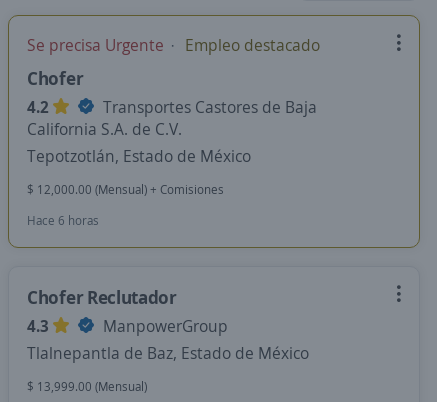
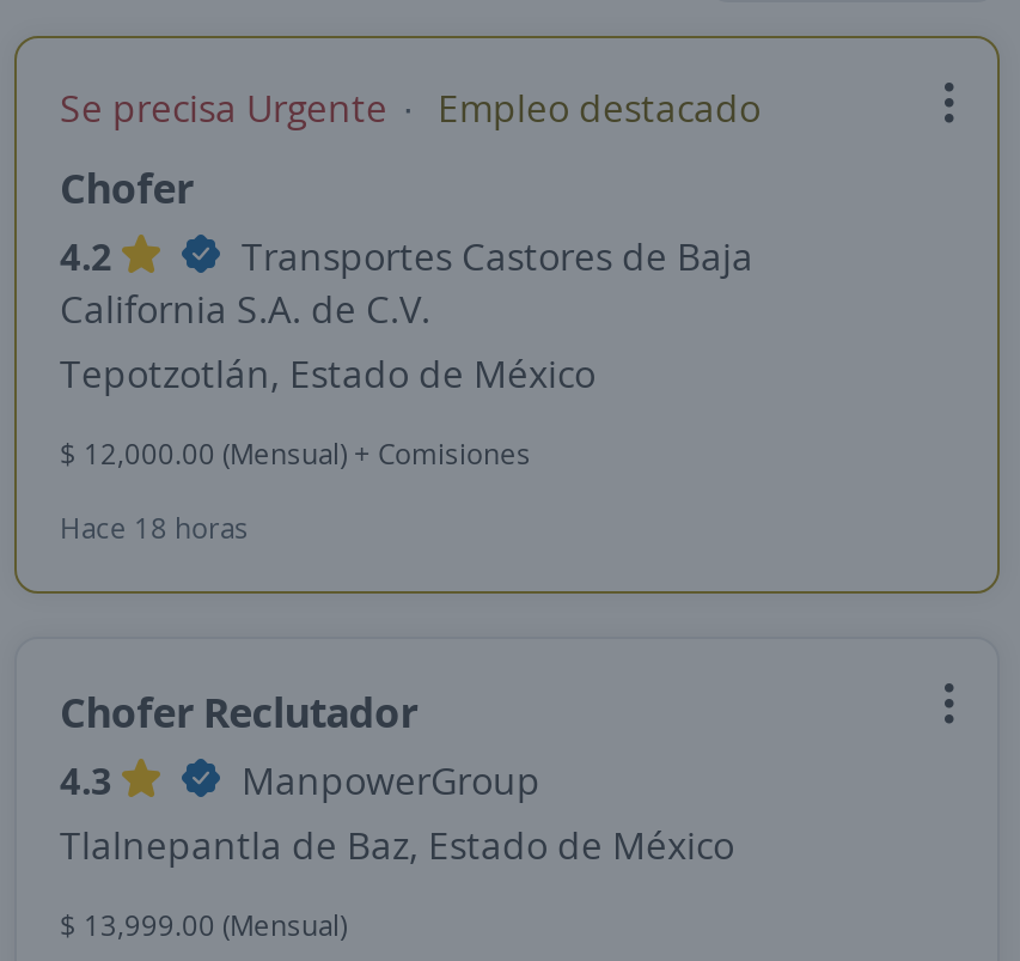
[27,212,99,229] Hace 6 horas -> [60,507,249,548] Hace 18 horas

